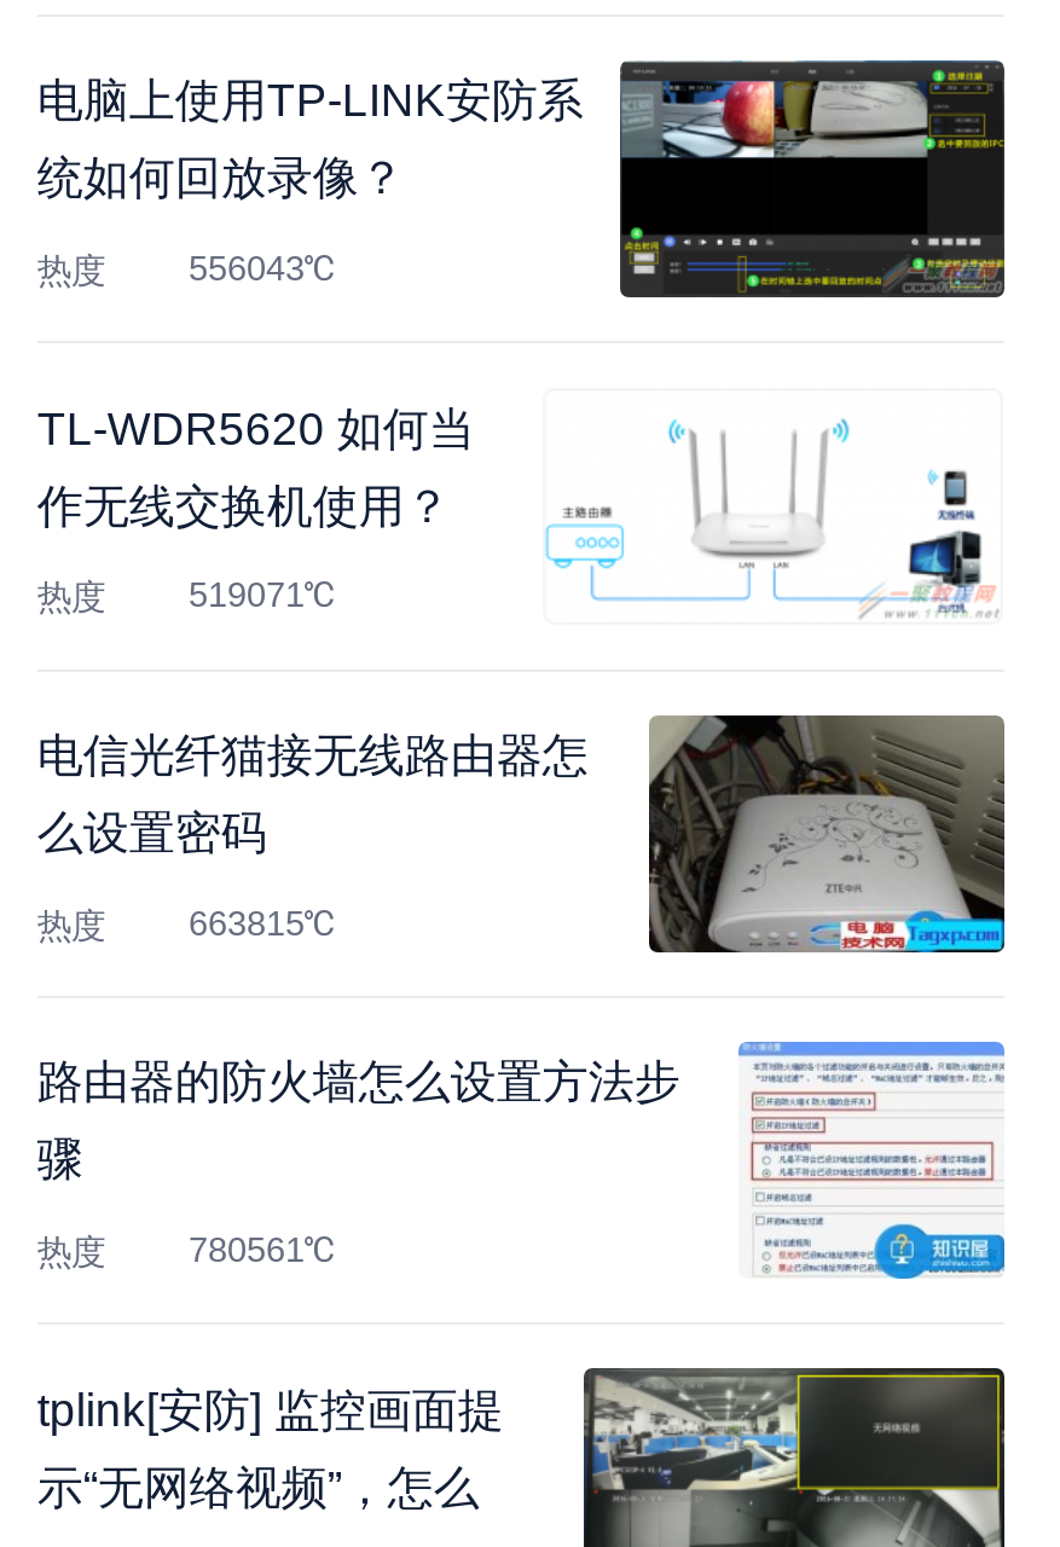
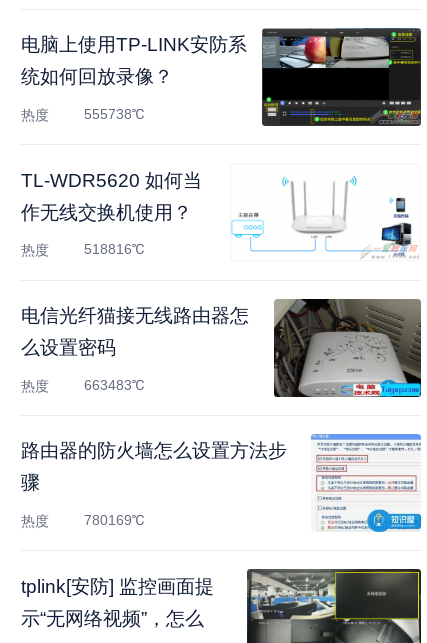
[189,248,336,287] 556043℃ -> [83,106,144,122] 555738℃
[189,576,336,614] 519071℃ -> [83,241,144,257] 518816℃
[189,903,336,941] 663815℃ -> [83,376,144,392] 663483℃
[189,1230,336,1269] 780561℃ -> [83,512,144,528] 780169℃

